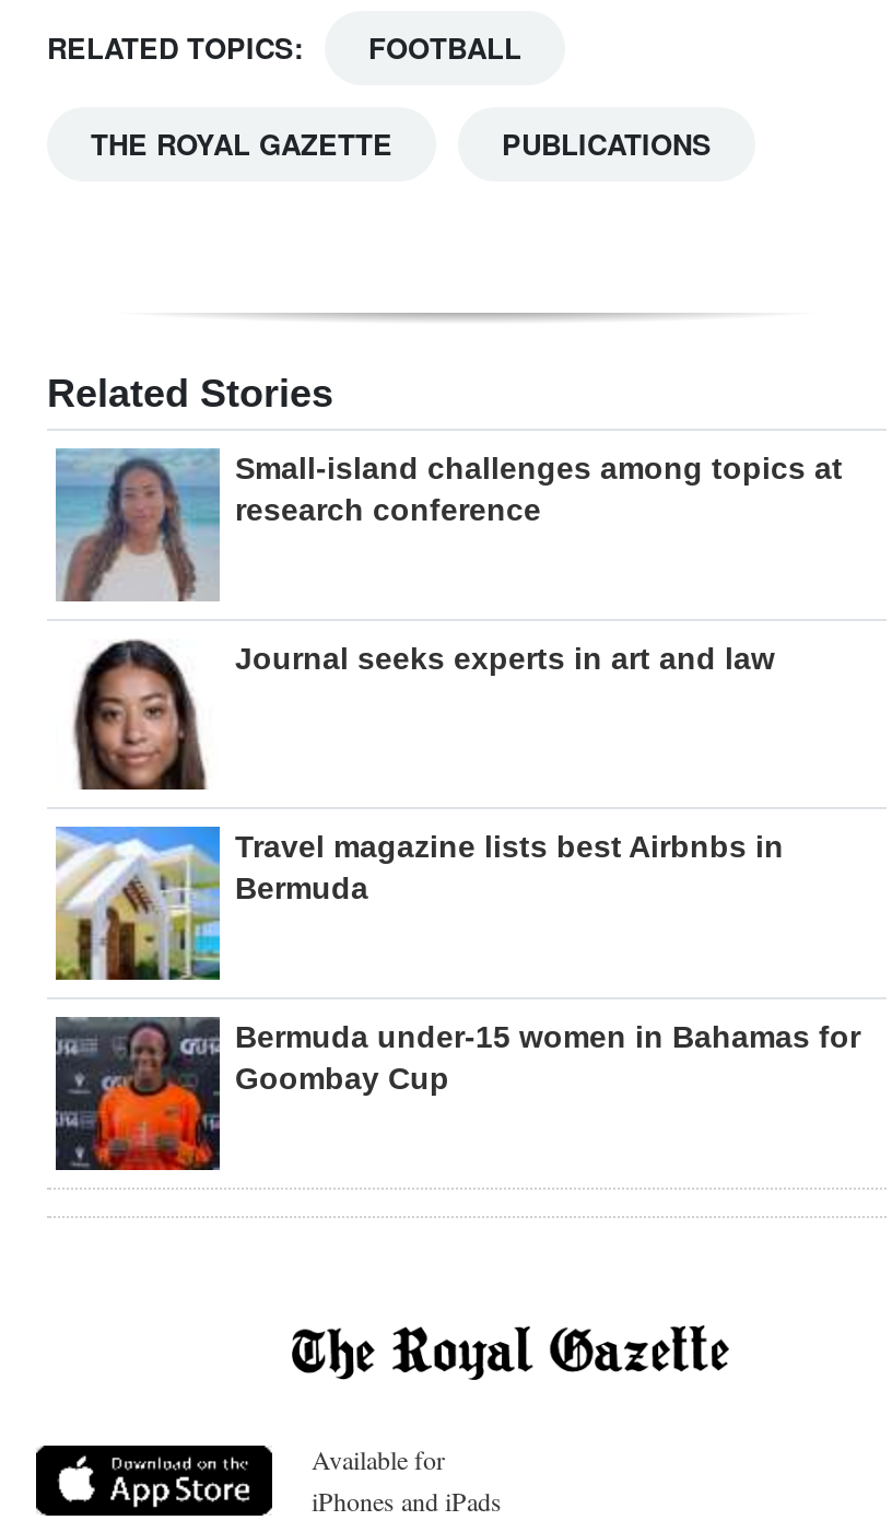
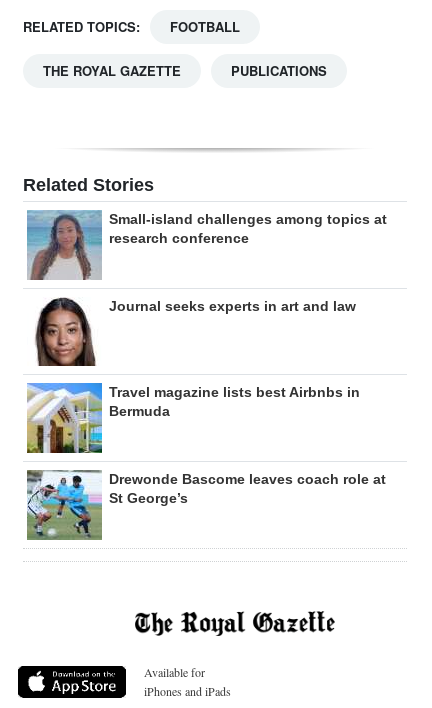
[54,1017,860,1172] [image] | Bermuda under-15 women in Bahamas for | Goombay Cup -> [26,470,386,541] [image] | Drewonde Bascome leaves coach role at | St George’s

